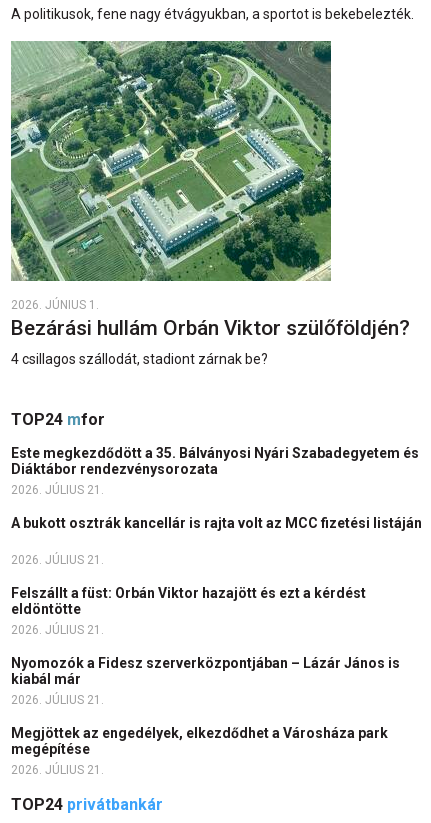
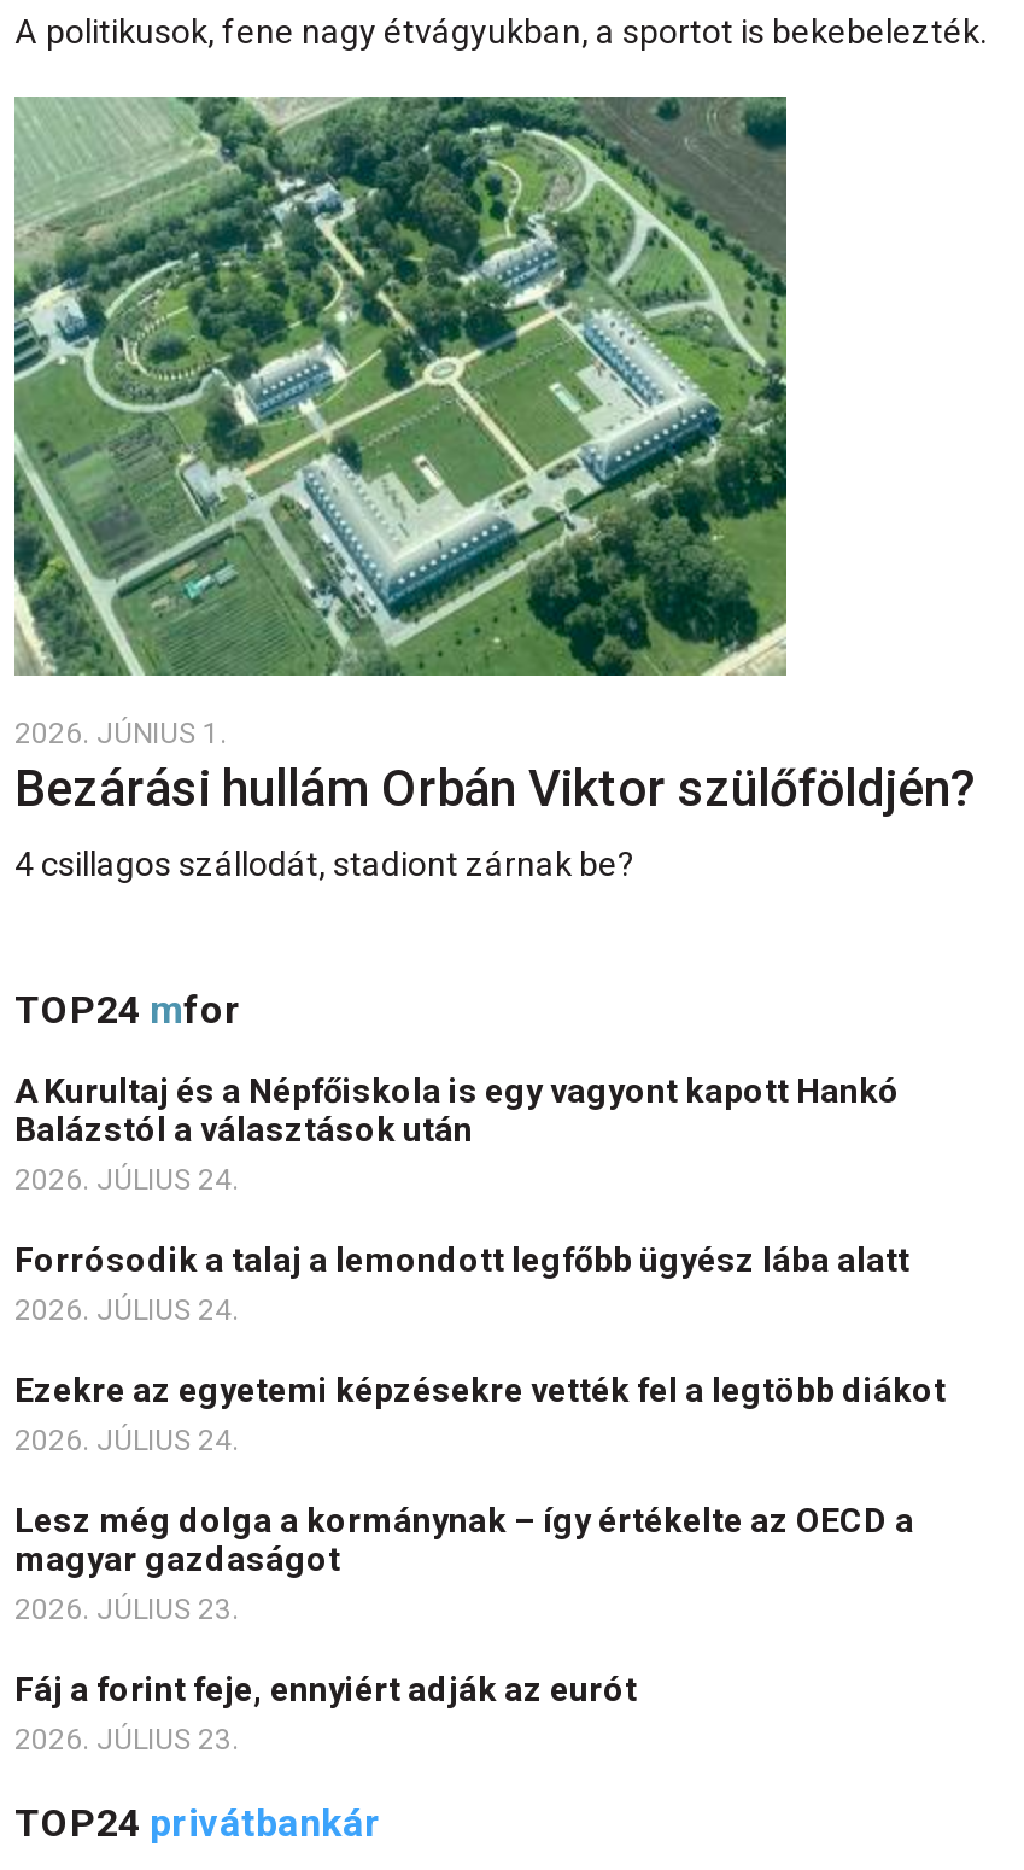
[11,445,422,777] Este megkezdődött a 35. Bálványosi Nyári Szabadegyetem és | Diáktábor rendezvénysorozata | 2026. JÚLIUS 21. | A bukott osztrák kancellár is rajta volt az MCC fizetési listáján | 2026. JÚLIUS 21. | Felszállt a füst: Orbán Viktor hazajött és ezt a kérdést | eldöntötte | 2026. JÚLIUS 21. | Nyomozók a Fidesz szerverközpontjában – Lázár János is | kiabál már | 2026. JÚLIUS 21. | Megjöttek az engedélyek, elkezdődhet a Városháza park | megépítése | 2026. JÚLIUS 21. -> [14,1071,953,1757] A Kurultaj és a Népfőiskola is egy vagyont kapott Hankó | Balázstól a választások után | 2026. JÚLIUS 24. | Forrósodik a talaj a lemondott legfőbb ügyész lába alatt | 2026. JÚLIUS 24. | Ezekre az egyetemi képzésekre vették fel a legtöbb diákot | 2026. JÚLIUS 24. | Lesz még dolga a kormánynak – így értékelte az OECD a | magyar gazdaságot | 2026. JÚLIUS 23. | Fáj a forint feje, ennyiért adják az eurót | 2026. JÚLIUS 23.

